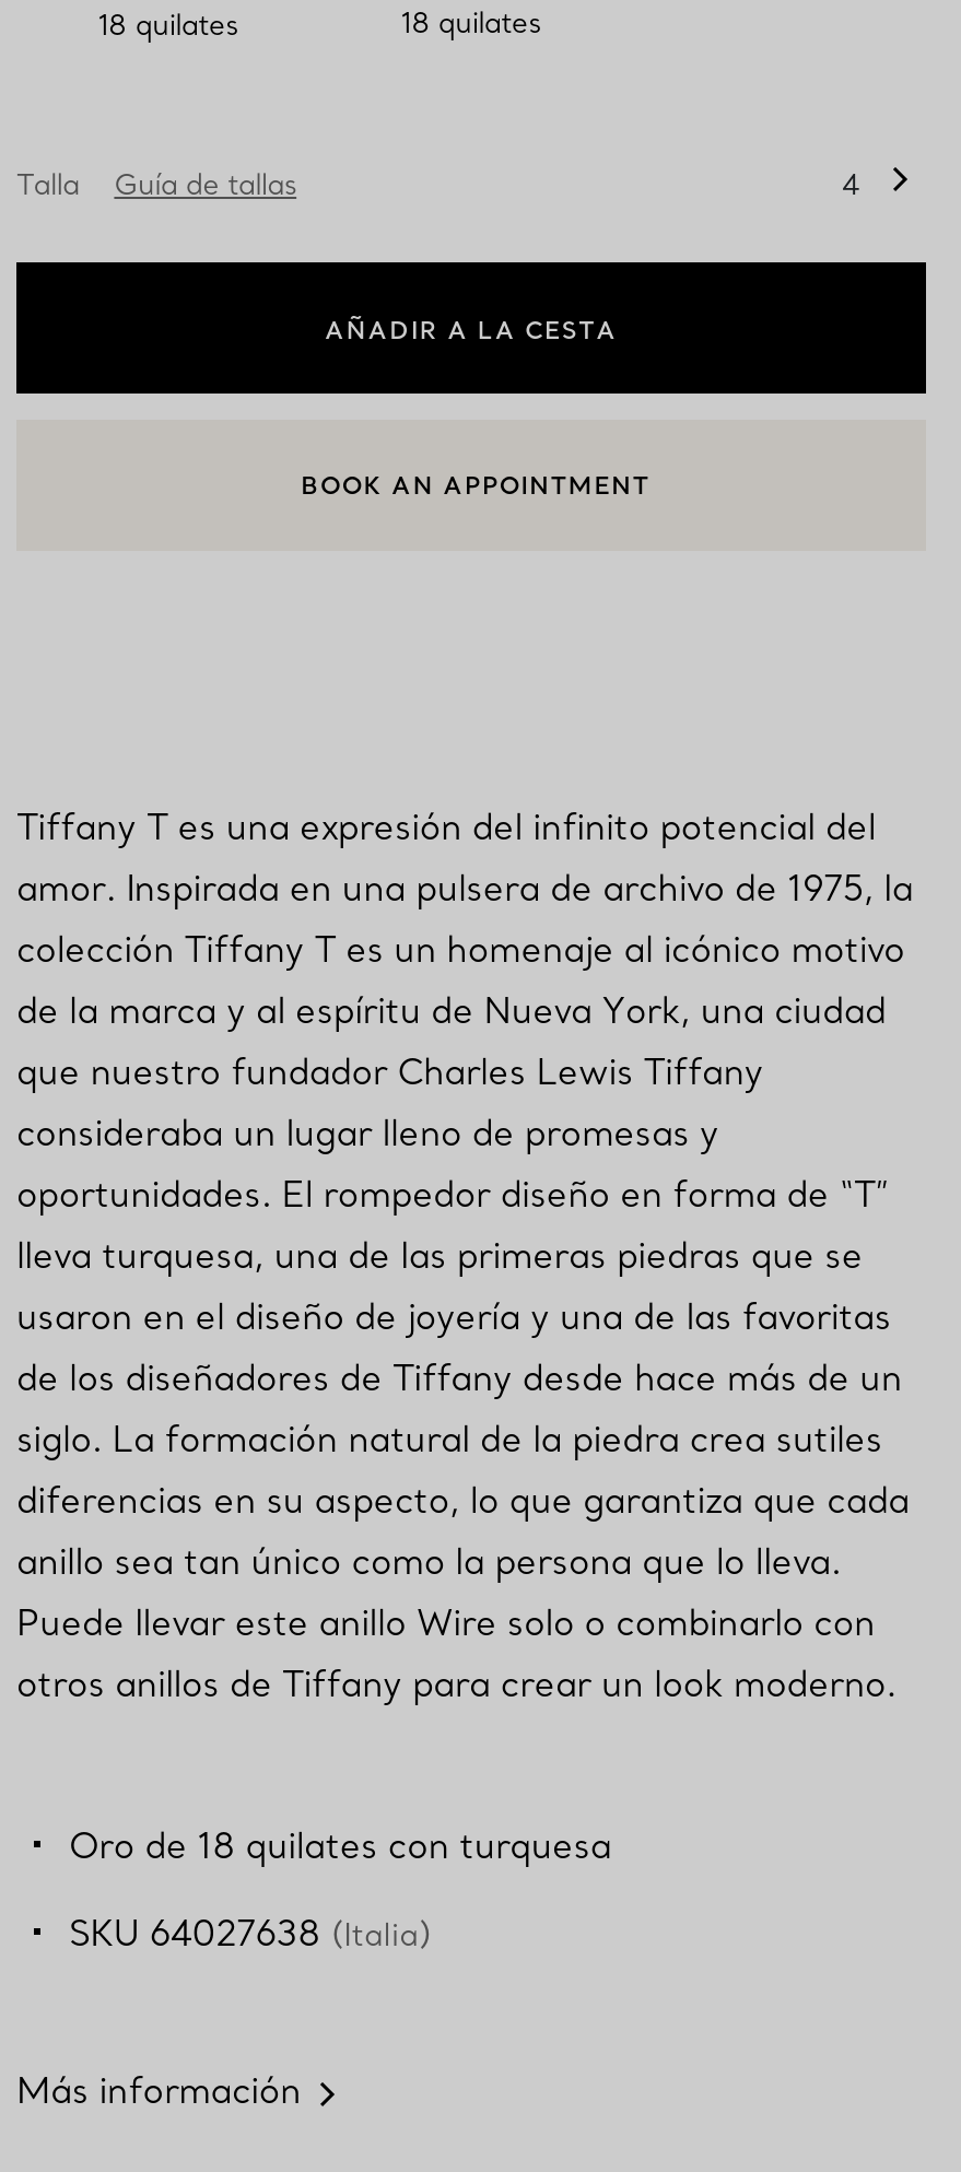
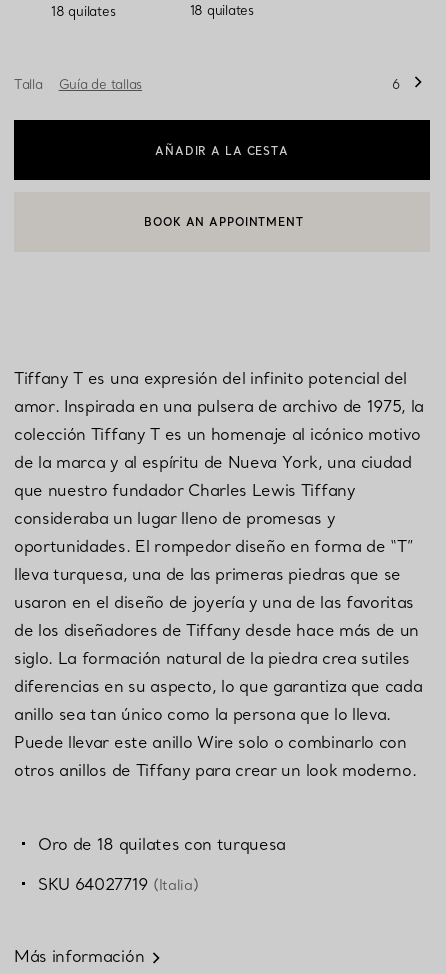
[842,166,867,201] 4 -> [391,76,403,92] 6
[69,1910,431,1954] SKU 64027638 (Italia) -> [38,874,199,894] SKU 64027719 (Italia)

